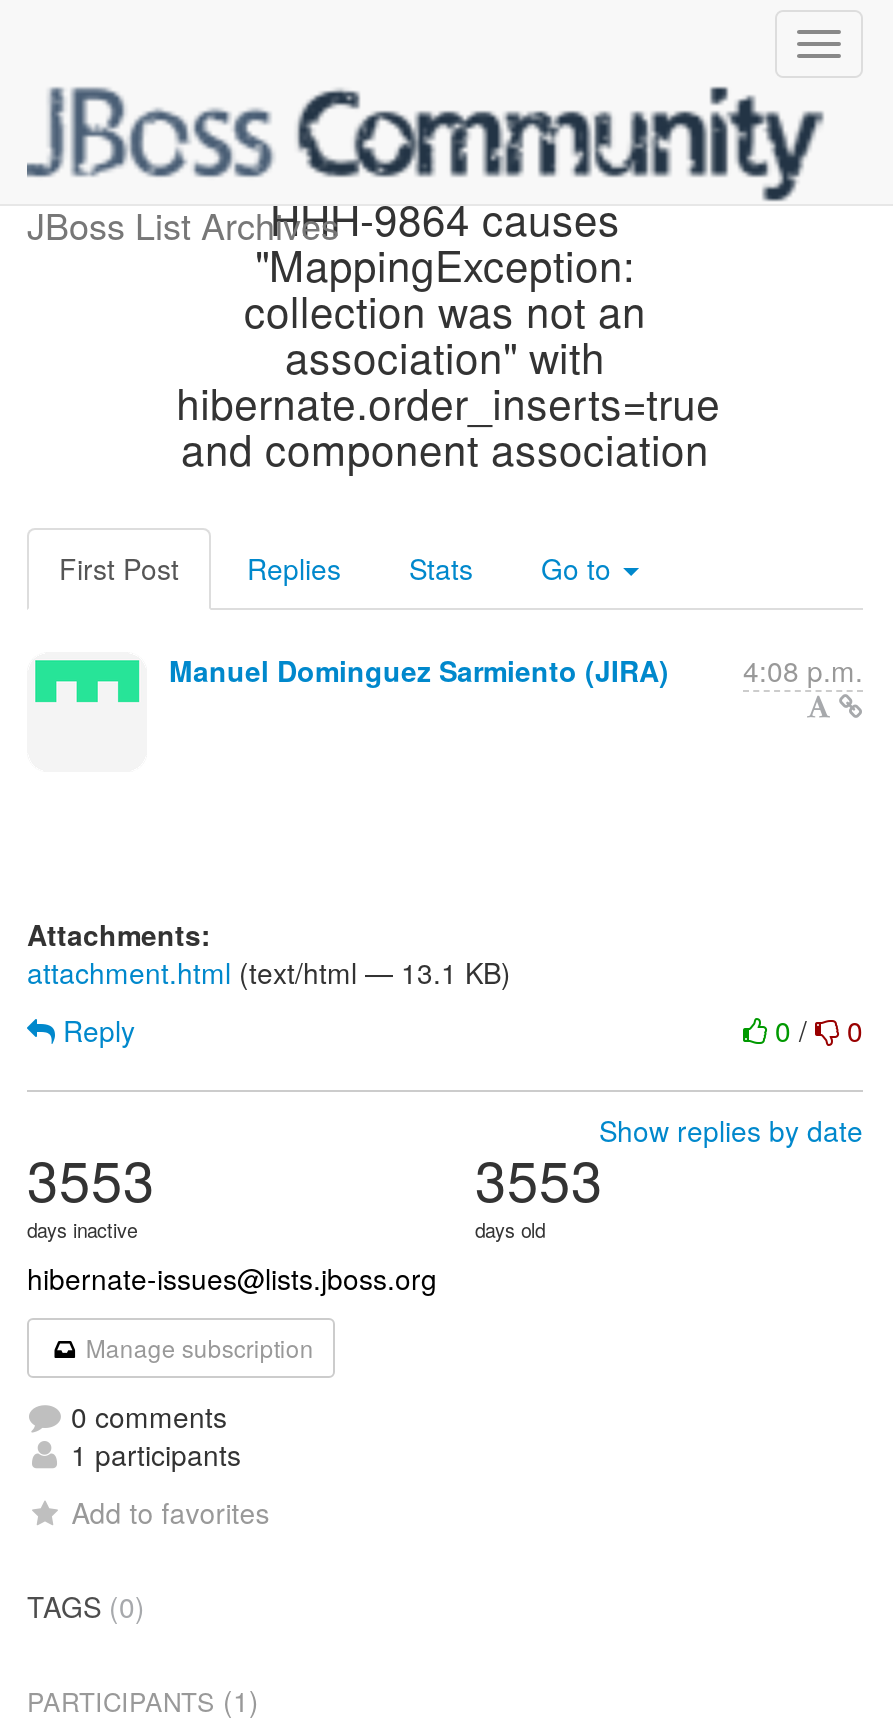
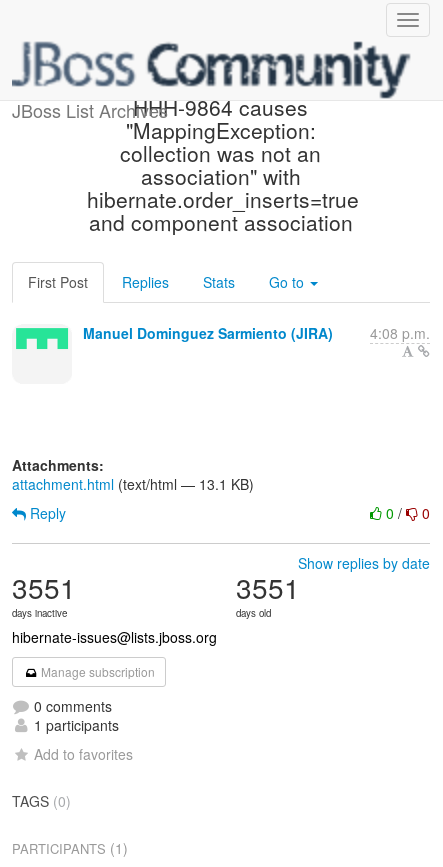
[27,1138,155,1218] 3553 -> [12,567,76,607] 3551
[475,1138,603,1218] 3553 -> [236,567,300,607] 3551

